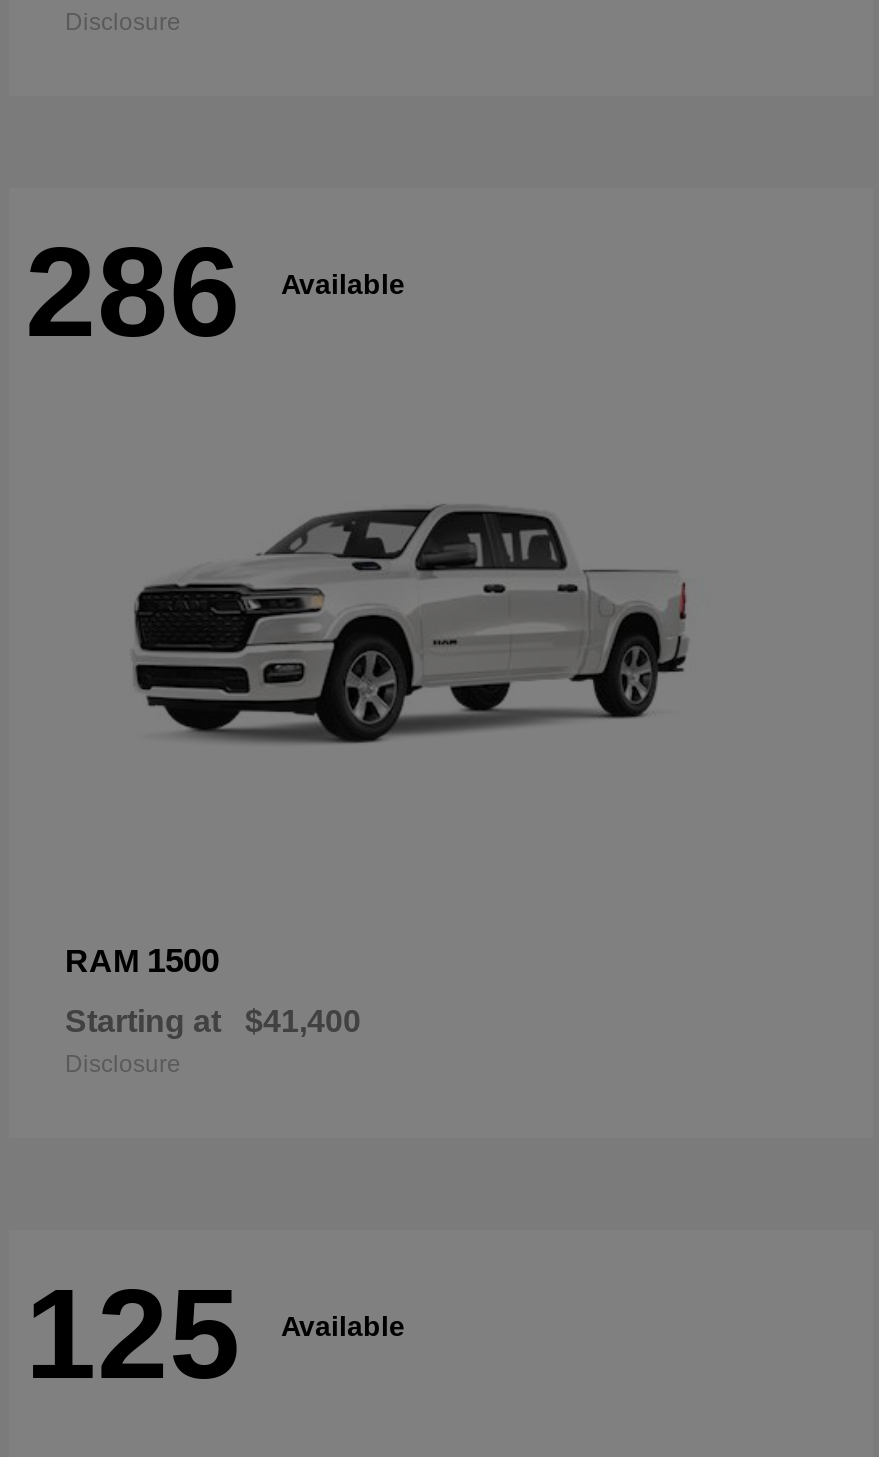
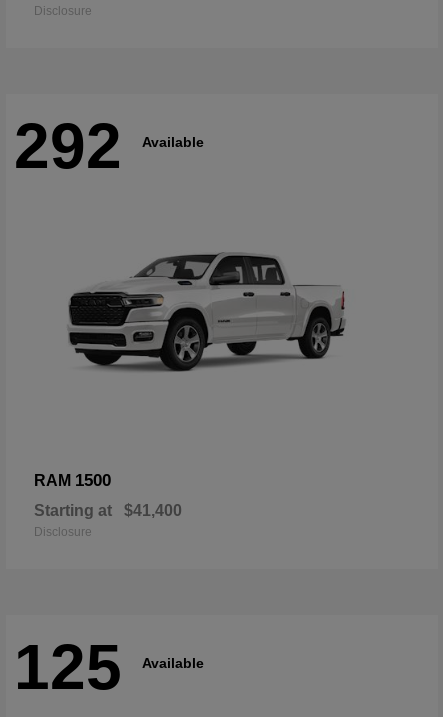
[25,221,405,365] 286 Available -> [14,110,204,182] 292 Available

